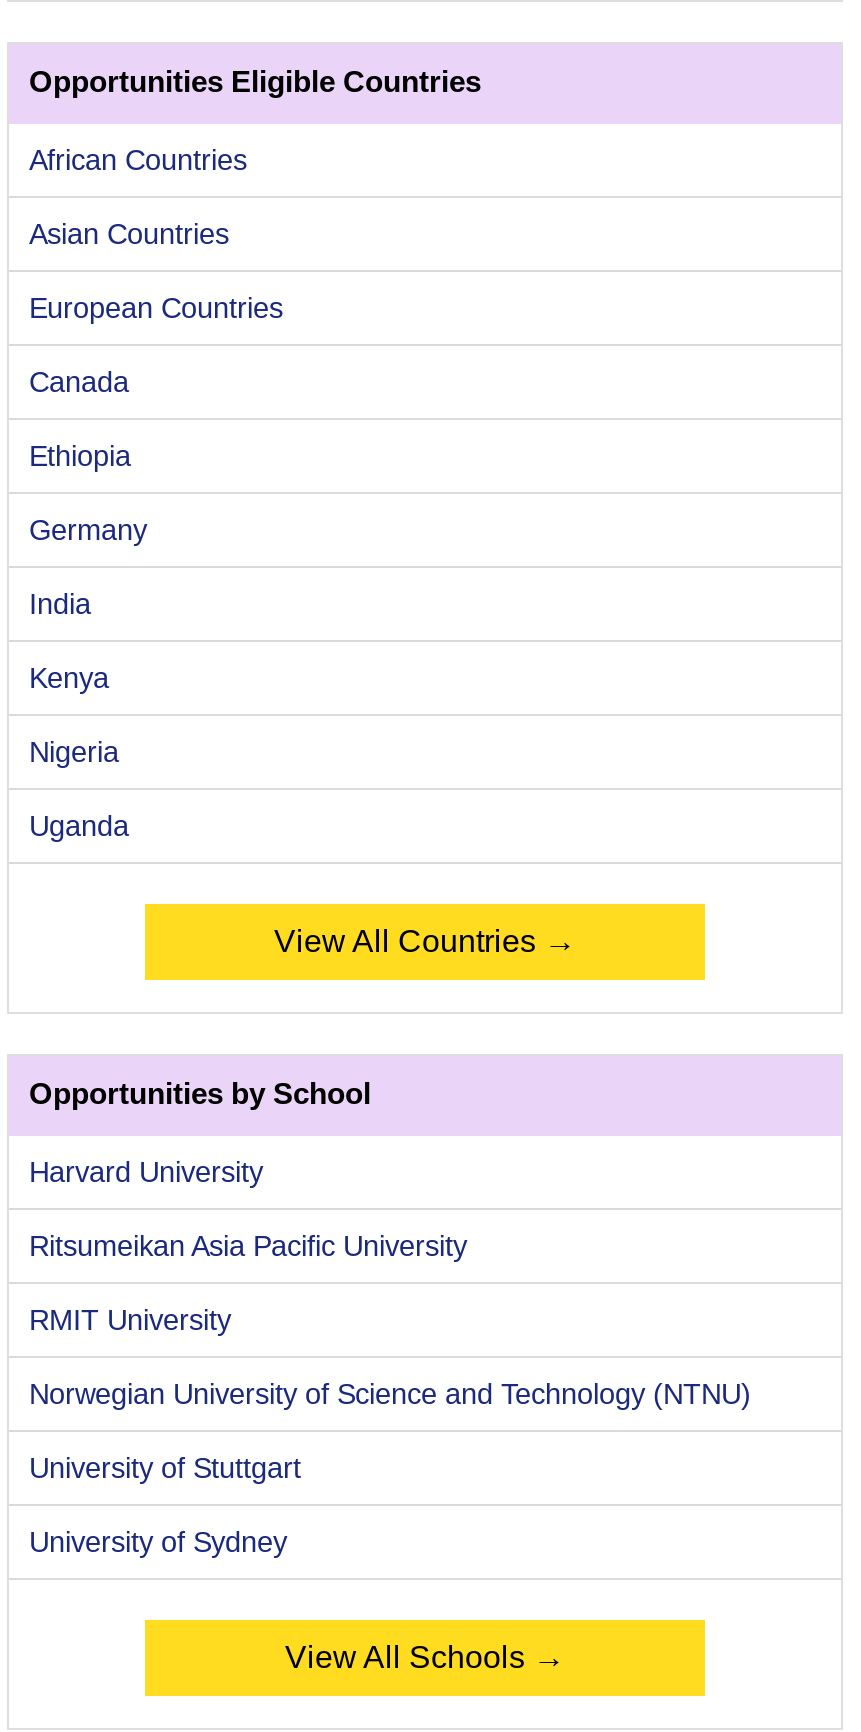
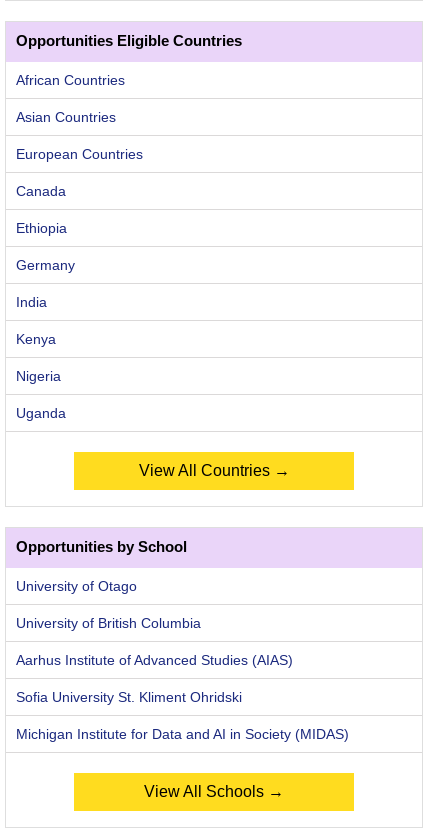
[29,1155,751,1557] Harvard University | Ritsumeikan Asia Pacific University | RMIT University | Norwegian University of Science and Technology (NTNU) | University of Stuttgart | University of Sydney -> [16,578,349,742] University of Otago | University of British Columbia | Aarhus Institute of Advanced Studies (AIAS) | Sofia University St. Kliment Ohridski | Michigan Institute for Data and AI in Society (MIDAS)

